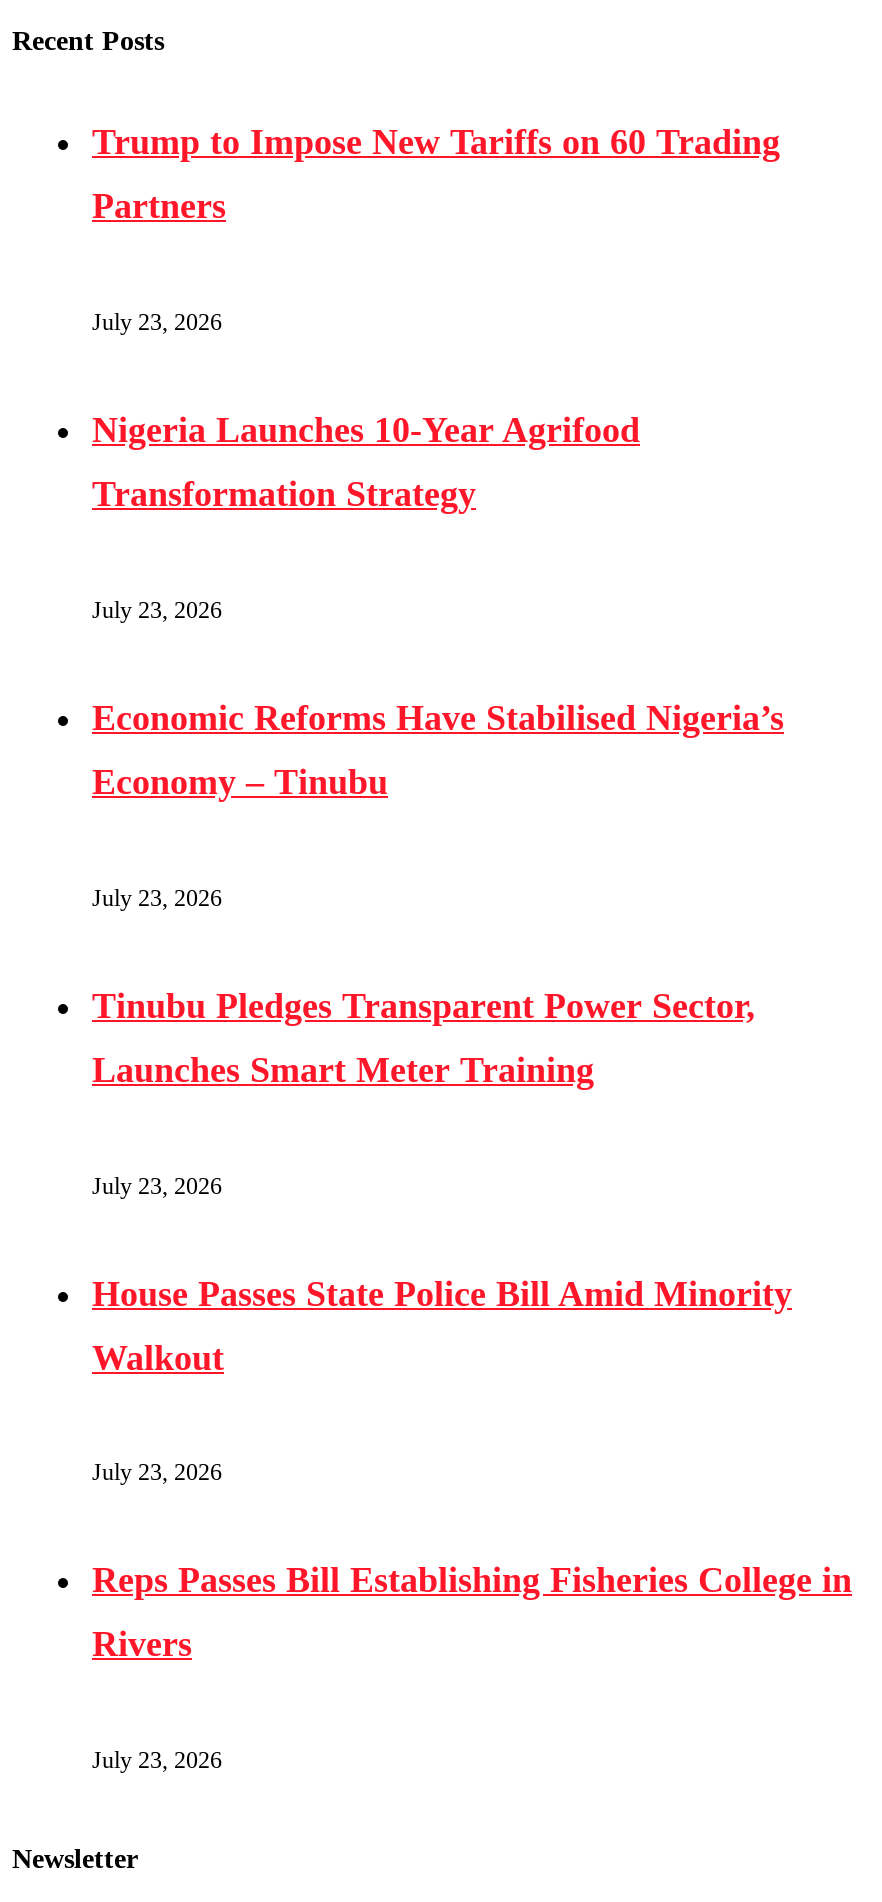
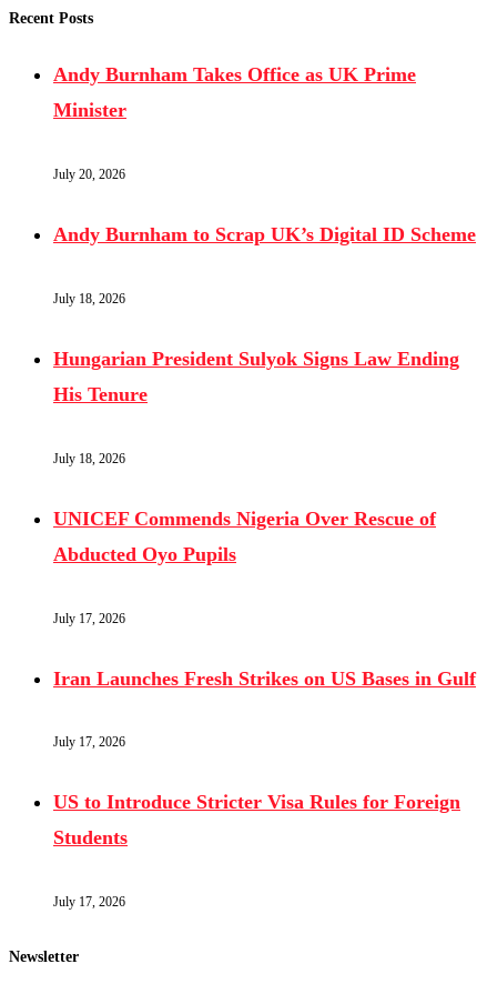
[92,122,852,1775] Trump to Impose New Tariffs on 60 Trading | Partners | July 23, 2026 | Nigeria Launches 10-Year Agrifood | Transformation Strategy | July 23, 2026 | Economic Reforms Have Stabilised Nigeria’s | Economy – Tinubu | July 23, 2026 | Tinubu Pledges Transparent Power Sector, | Launches Smart Meter Training | July 23, 2026 | House Passes State Police Bill Amid Minority | Walkout | July 23, 2026 | Reps Passes Bill Establishing Fisheries College in | Rivers | July 23, 2026 -> [53,63,476,910] Andy Burnham Takes Office as UK Prime | Minister | July 20, 2026 | Andy Burnham to Scrap UK’s Digital ID Scheme | July 18, 2026 | Hungarian President Sulyok Signs Law Ending | His Tenure | July 18, 2026 | UNICEF Commends Nigeria Over Rescue of | Abducted Oyo Pupils | July 17, 2026 | Iran Launches Fresh Strikes on US Bases in Gulf | July 17, 2026 | US to Introduce Stricter Visa Rules for Foreign | Students | July 17, 2026

